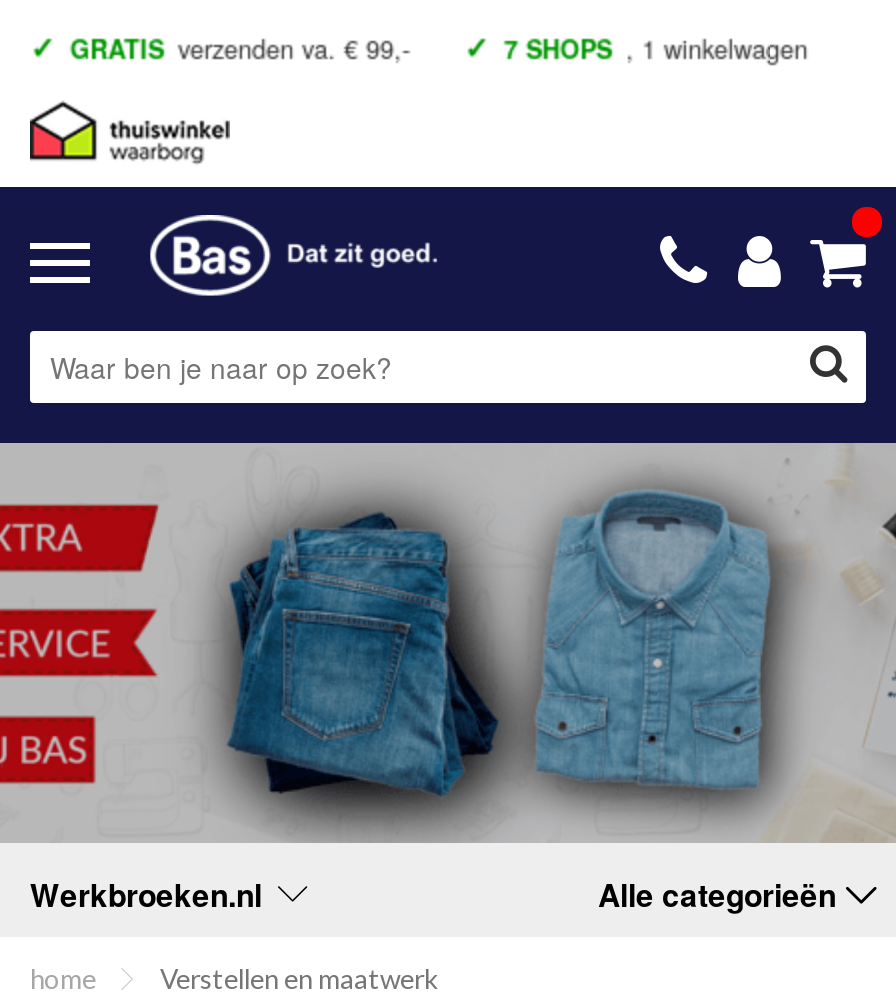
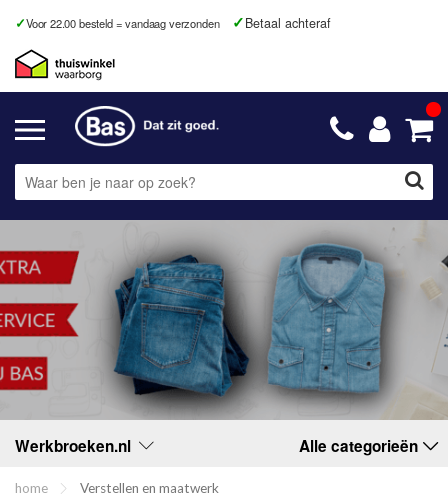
[70,31,808,67] GRATIS verzenden va. € 99,- | 7 SHOPS , 1 winkelwagen -> [26,14,331,32] Voor 22.00 besteld = vandaag verzonden | Betaal achteraf

